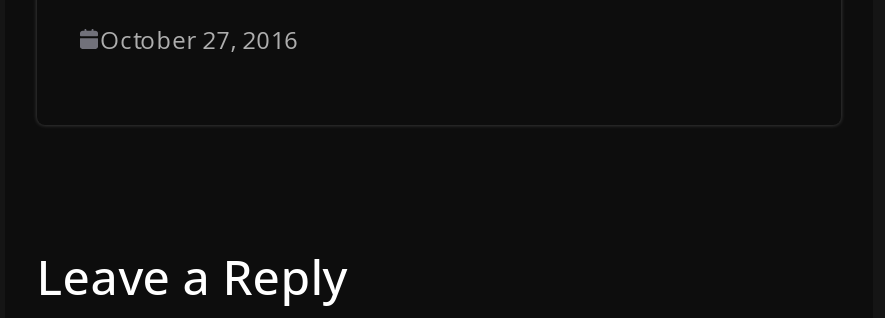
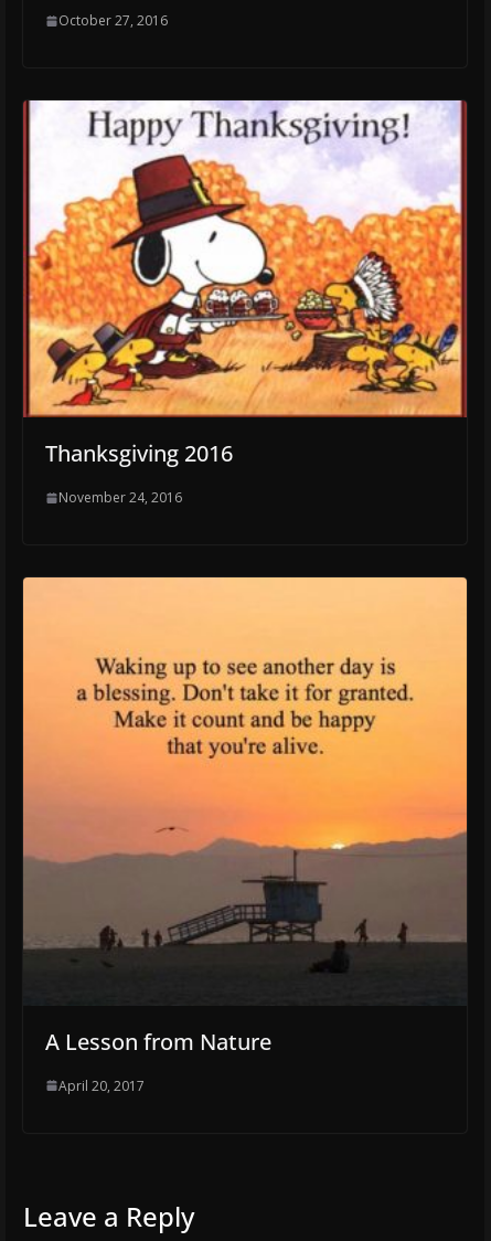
none -> [22,99,468,507] [image] | Thanksgiving 2016 | November 24, 2016
none -> [22,576,468,965] [image]
none -> [45,1027,271,1095] A Lesson from Nature | April 20, 2017

